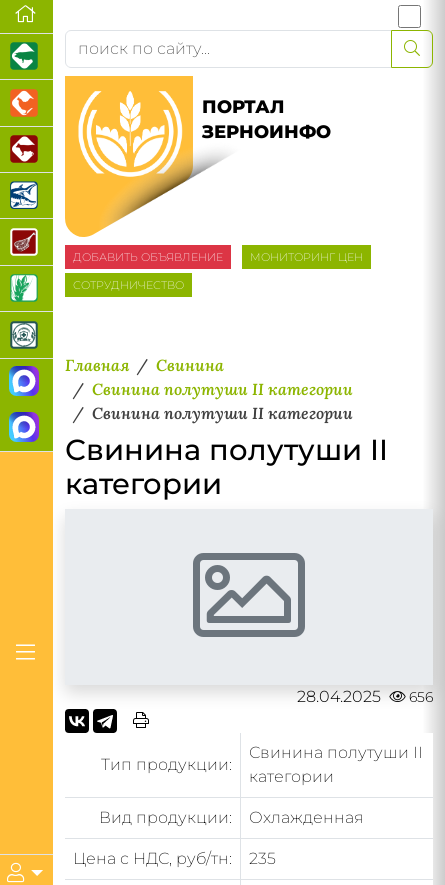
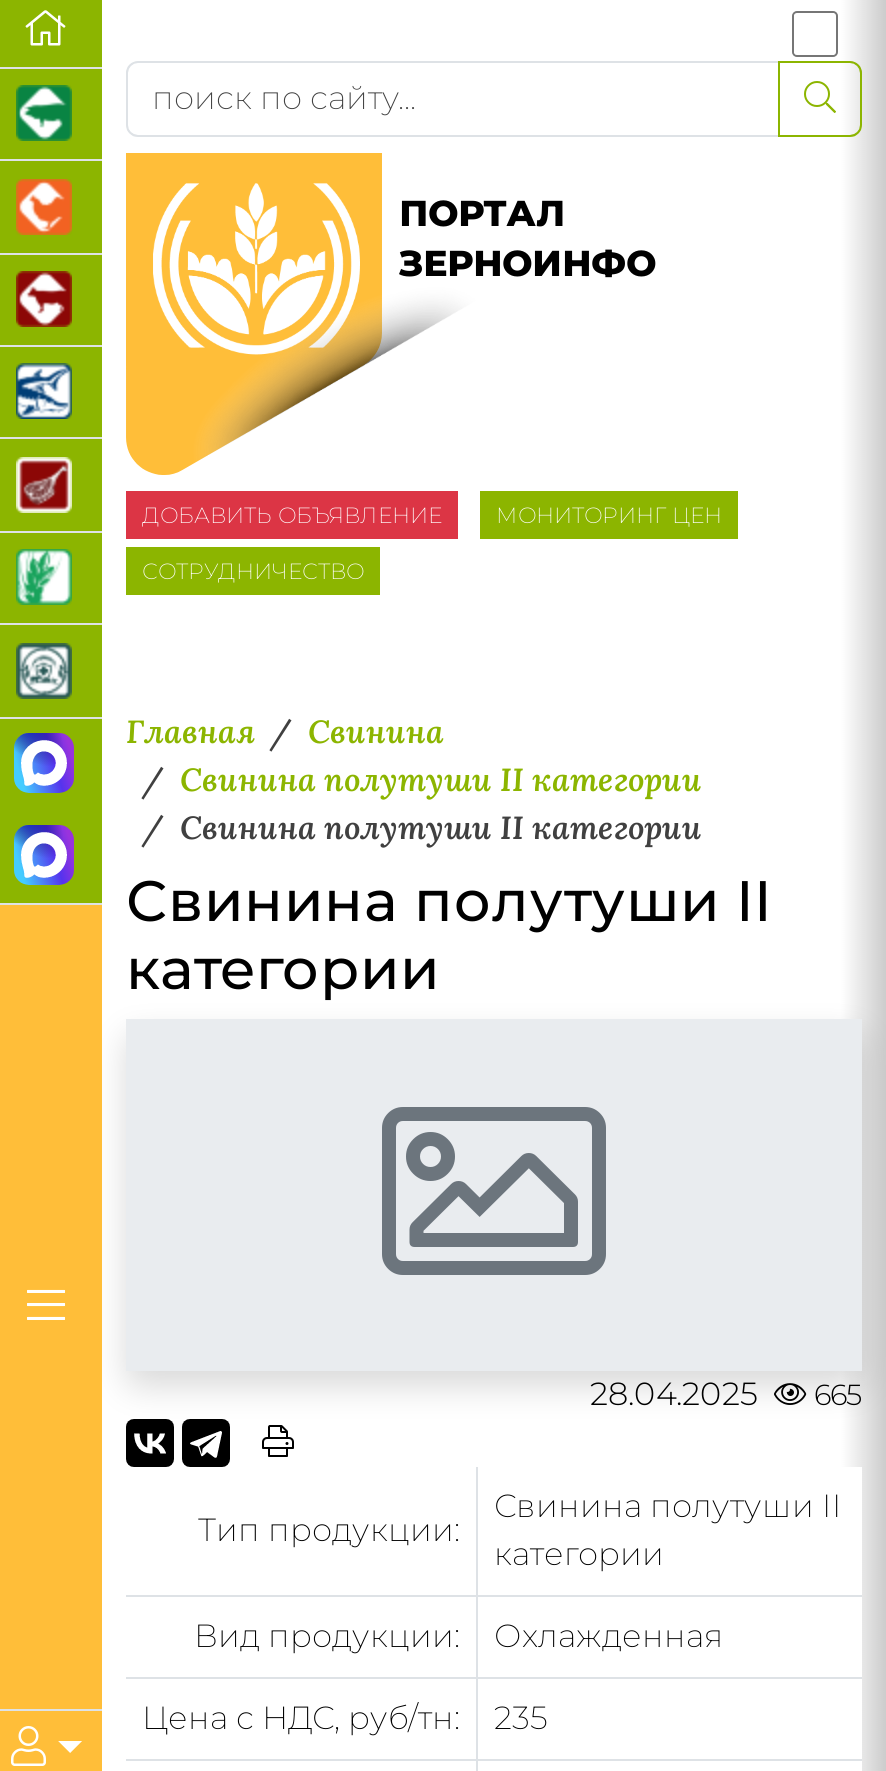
[297,687,433,706] 28.04.2025 656 -> [590,1374,862,1412] 28.04.2025 665

